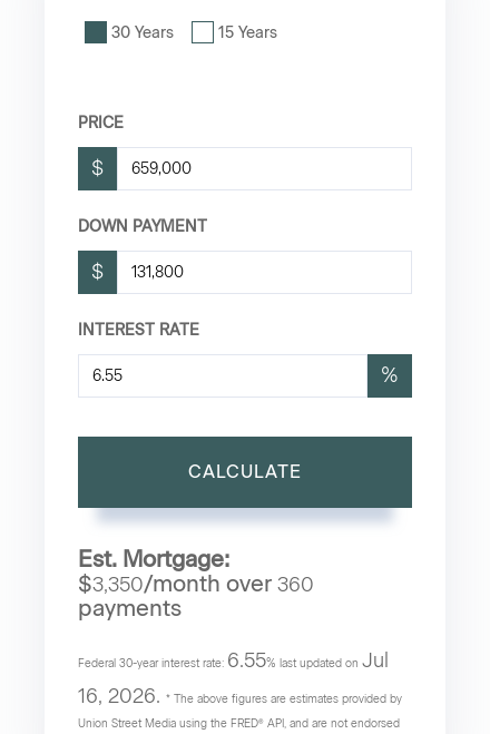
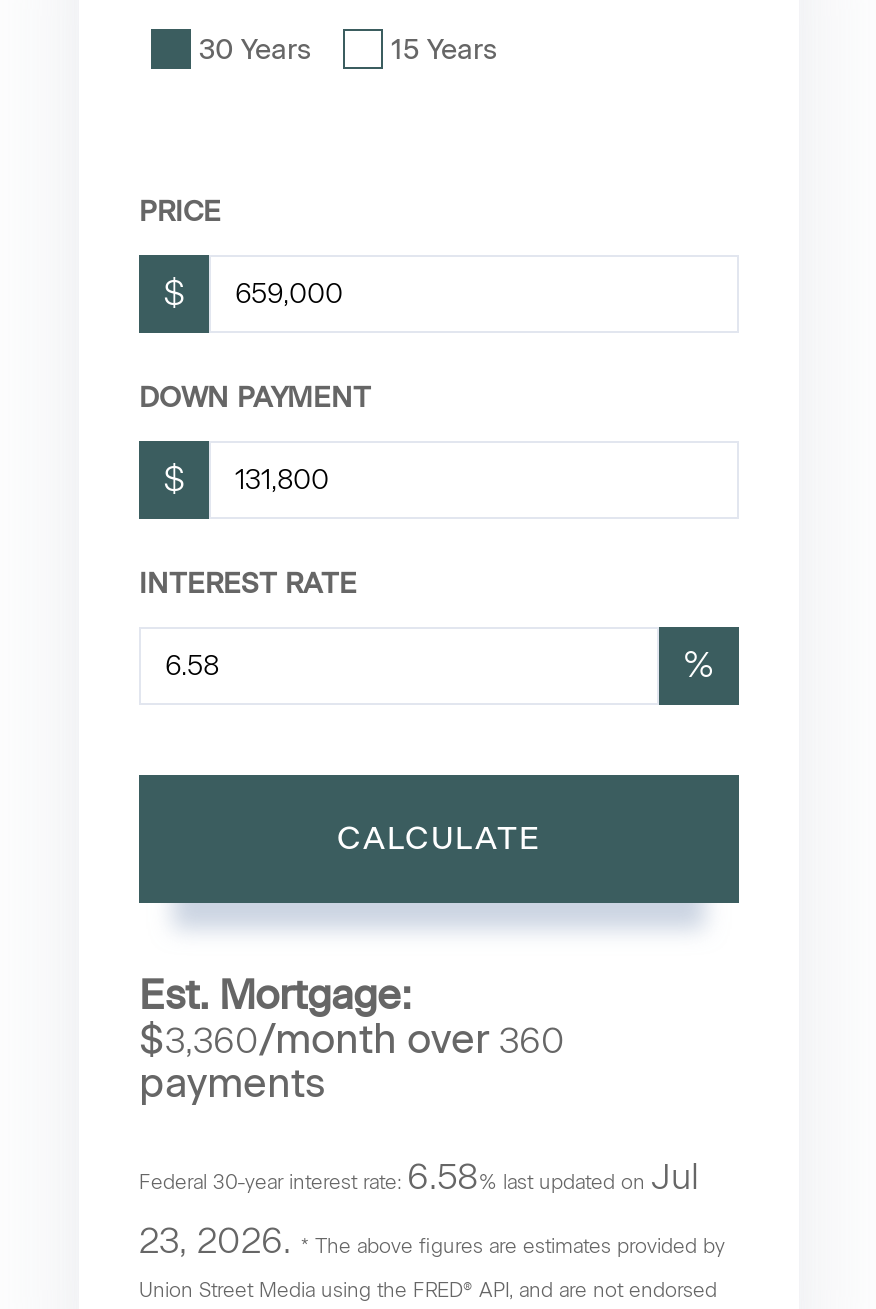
[78,570,314,597] $3,350/month over 360 -> [139,1014,565,1062] $3,360/month over 360
[78,648,389,672] Federal 30-year interest rate: 6.55% last updated on Jul -> [139,1154,699,1198] Federal 30-year interest rate: 6.58% last updated on Jul
[78,683,402,708] 16, 2026. * The above figures are estimates provided by -> [139,1218,725,1262] 23, 2026. * The above figures are estimates provided by

